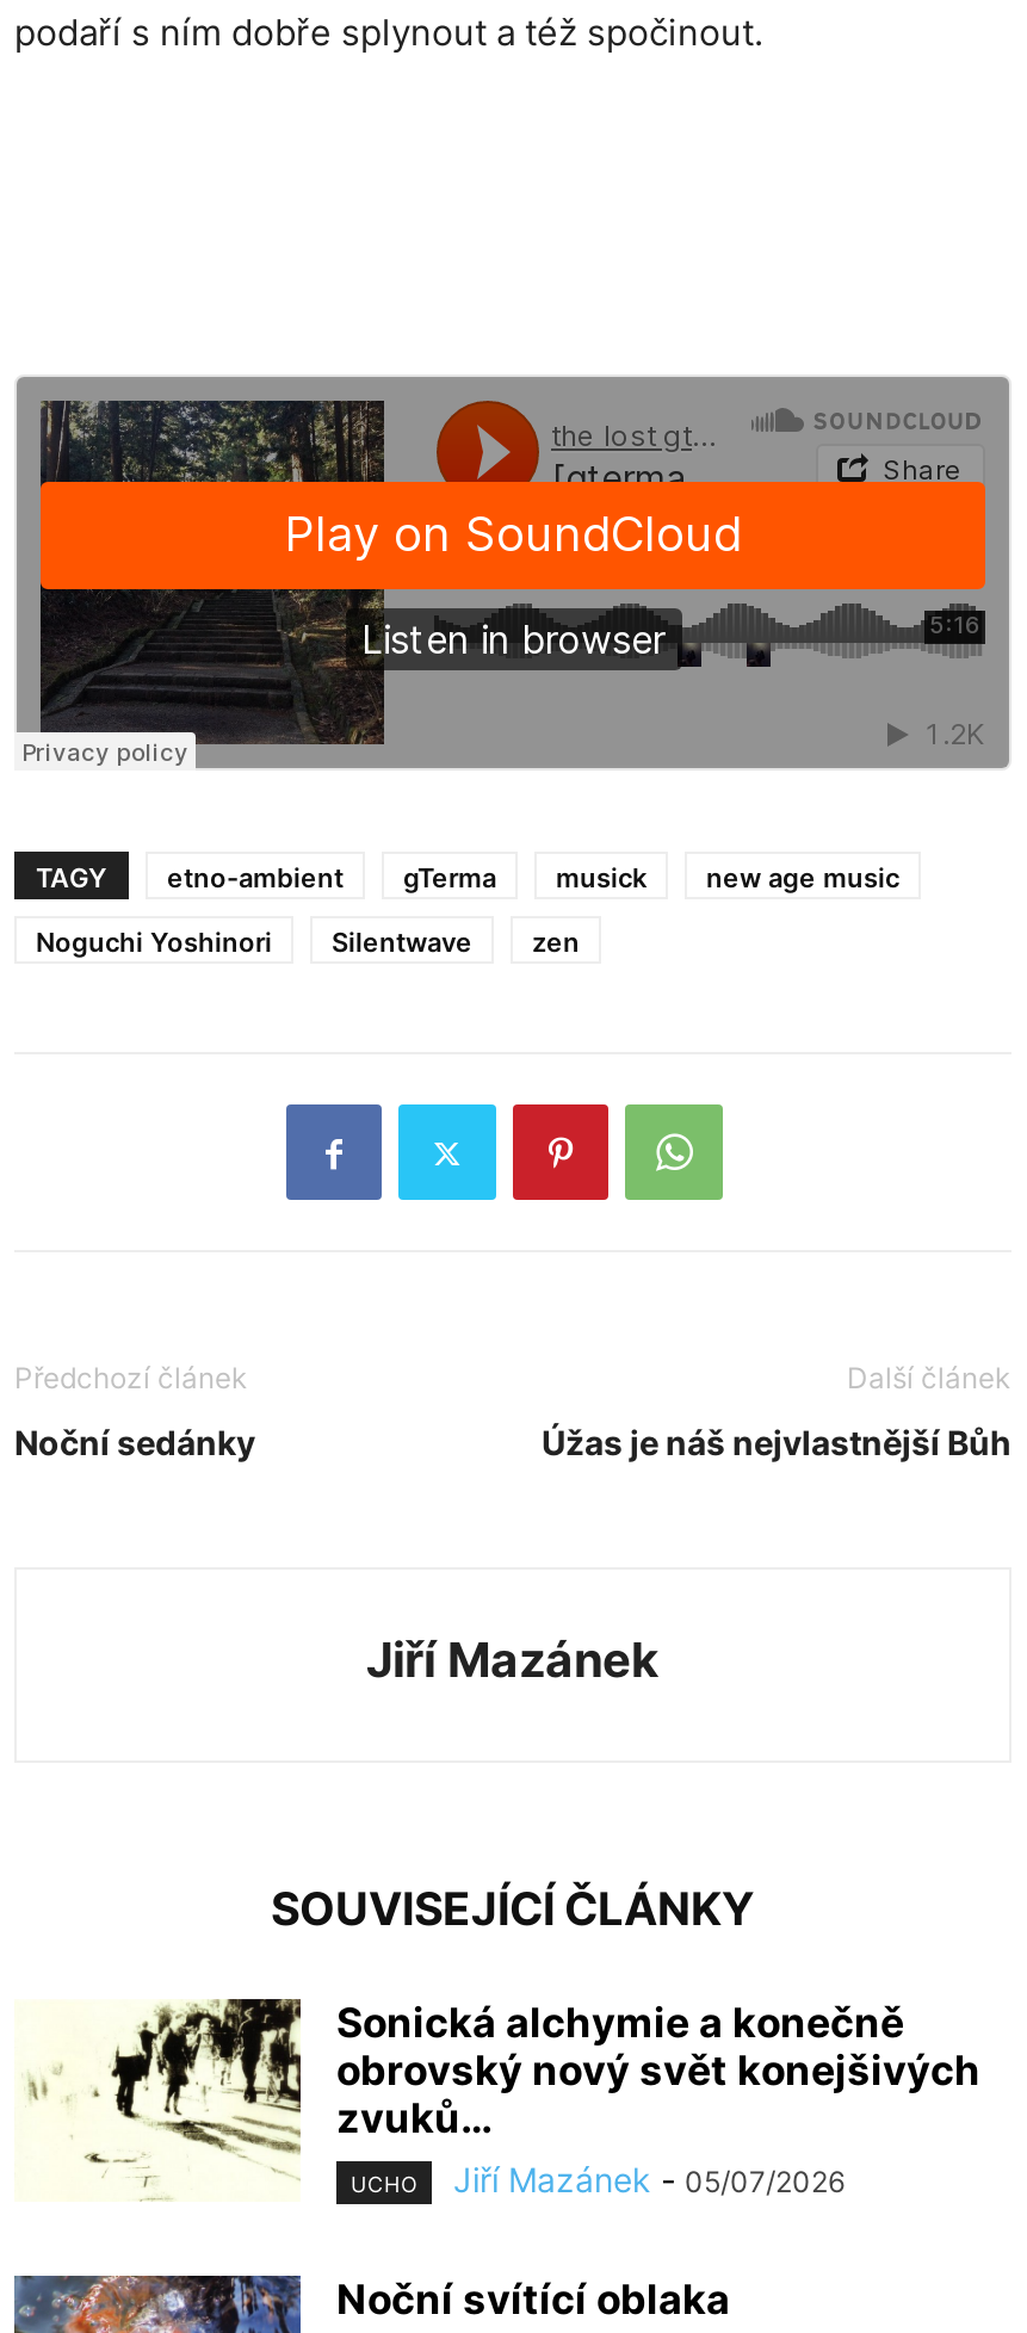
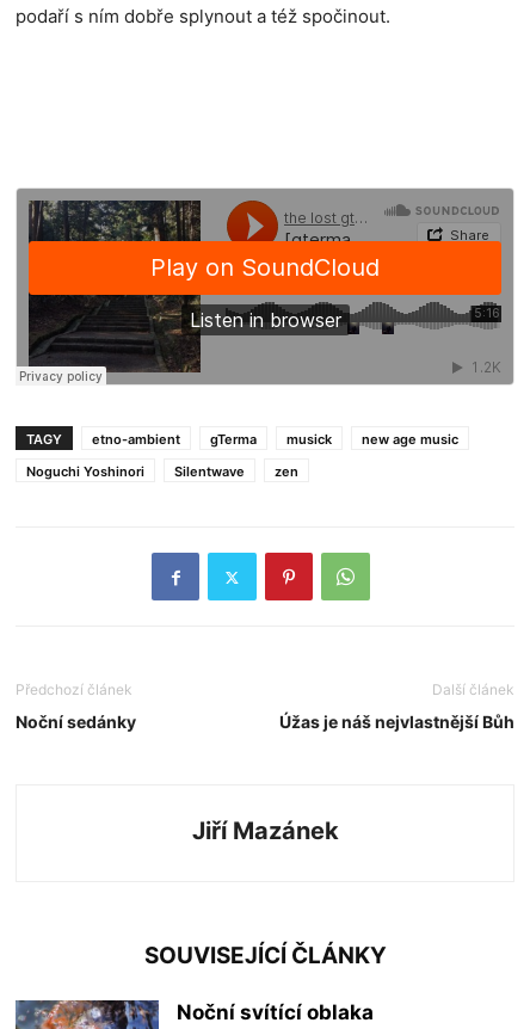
[21,1997,980,2202] [image] | Sonická alchymie a konečně | obrovský nový svět konejšivých | zvuků… | UCHO | Jiří Mazánek - 05/07/2026 -> none

